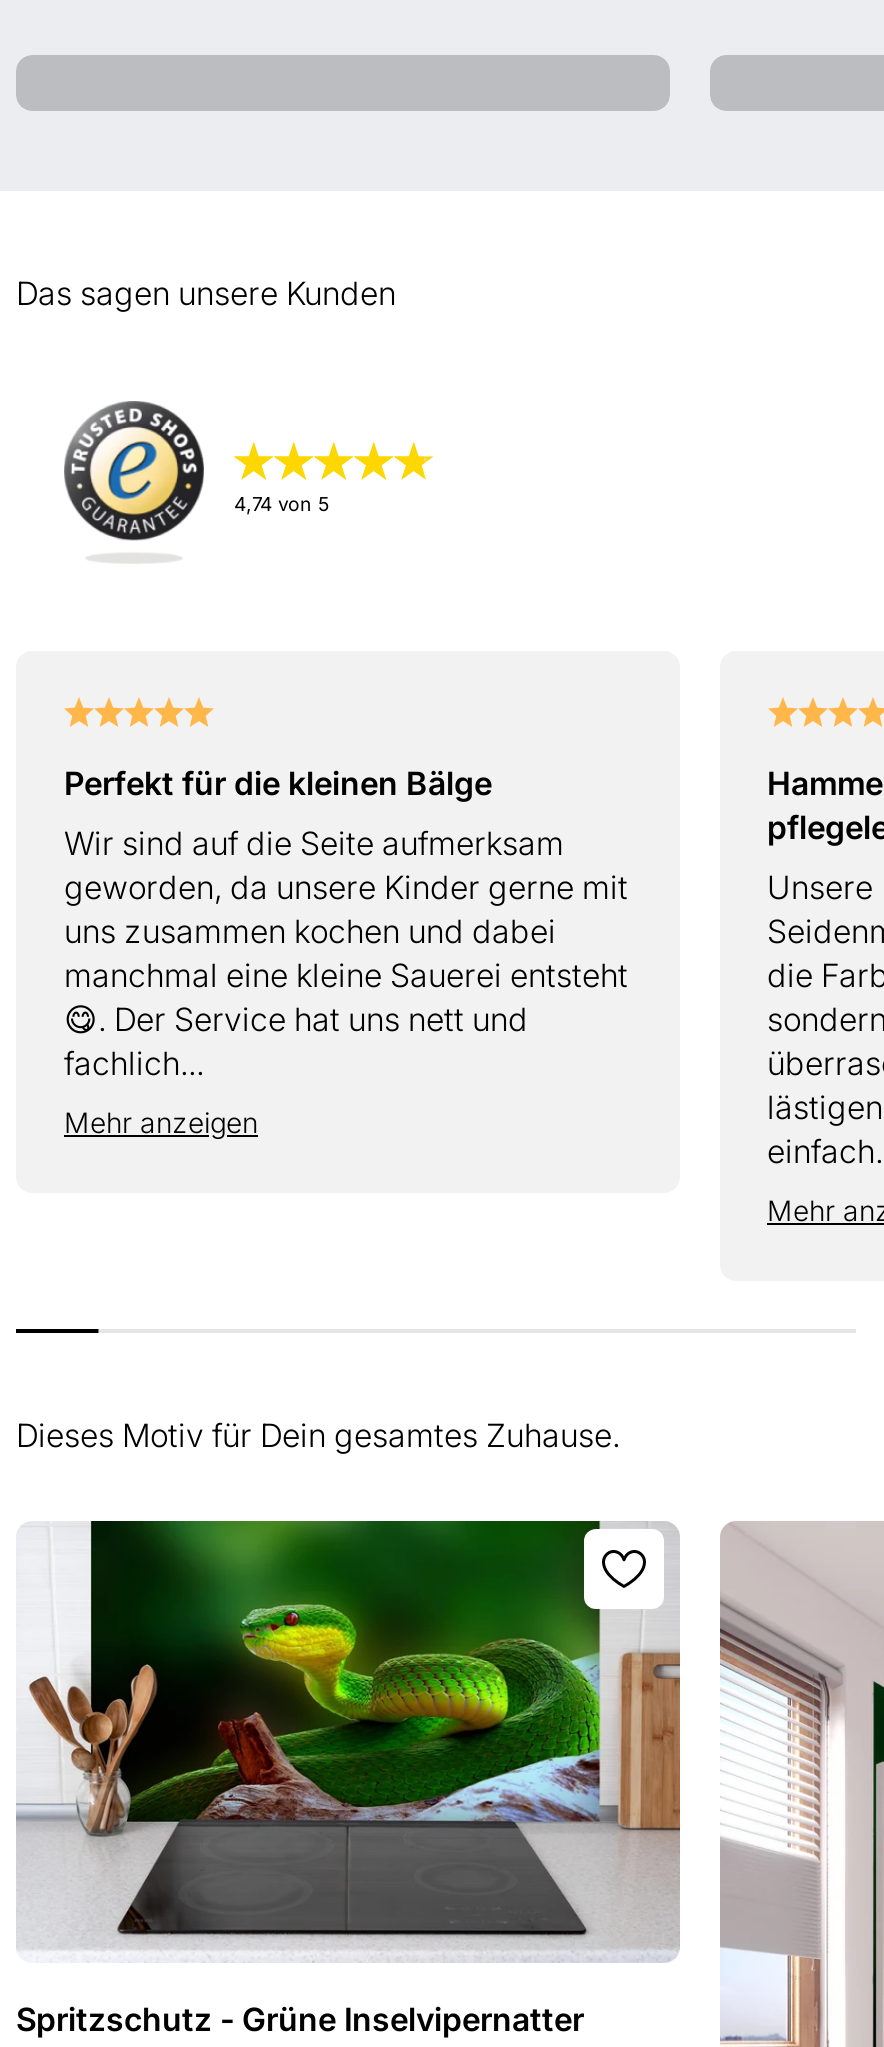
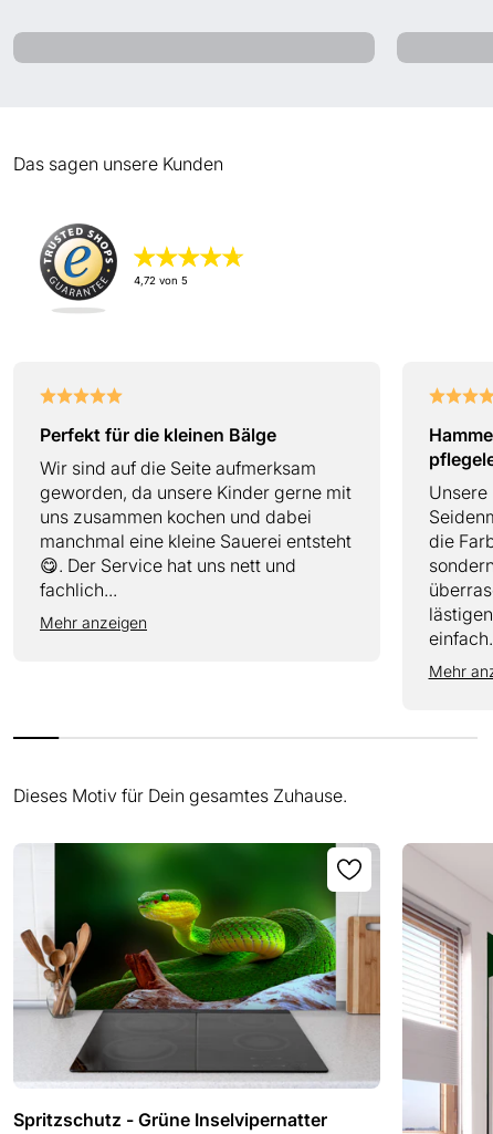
[234,493,330,515] 4,74 von 5 -> [134,274,188,286] 4,72 von 5

